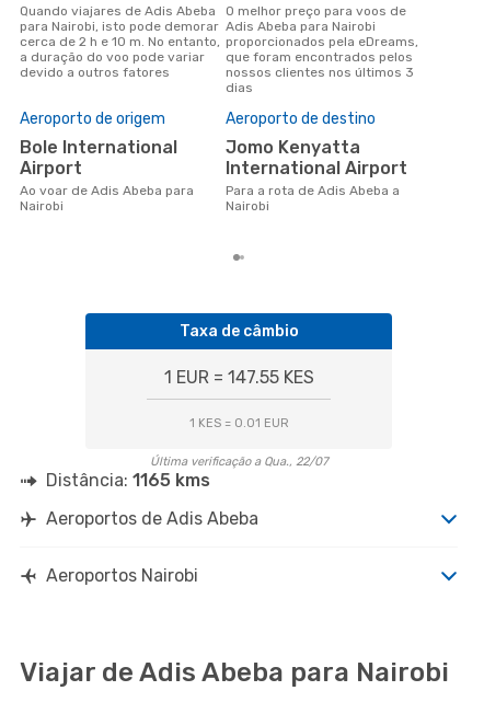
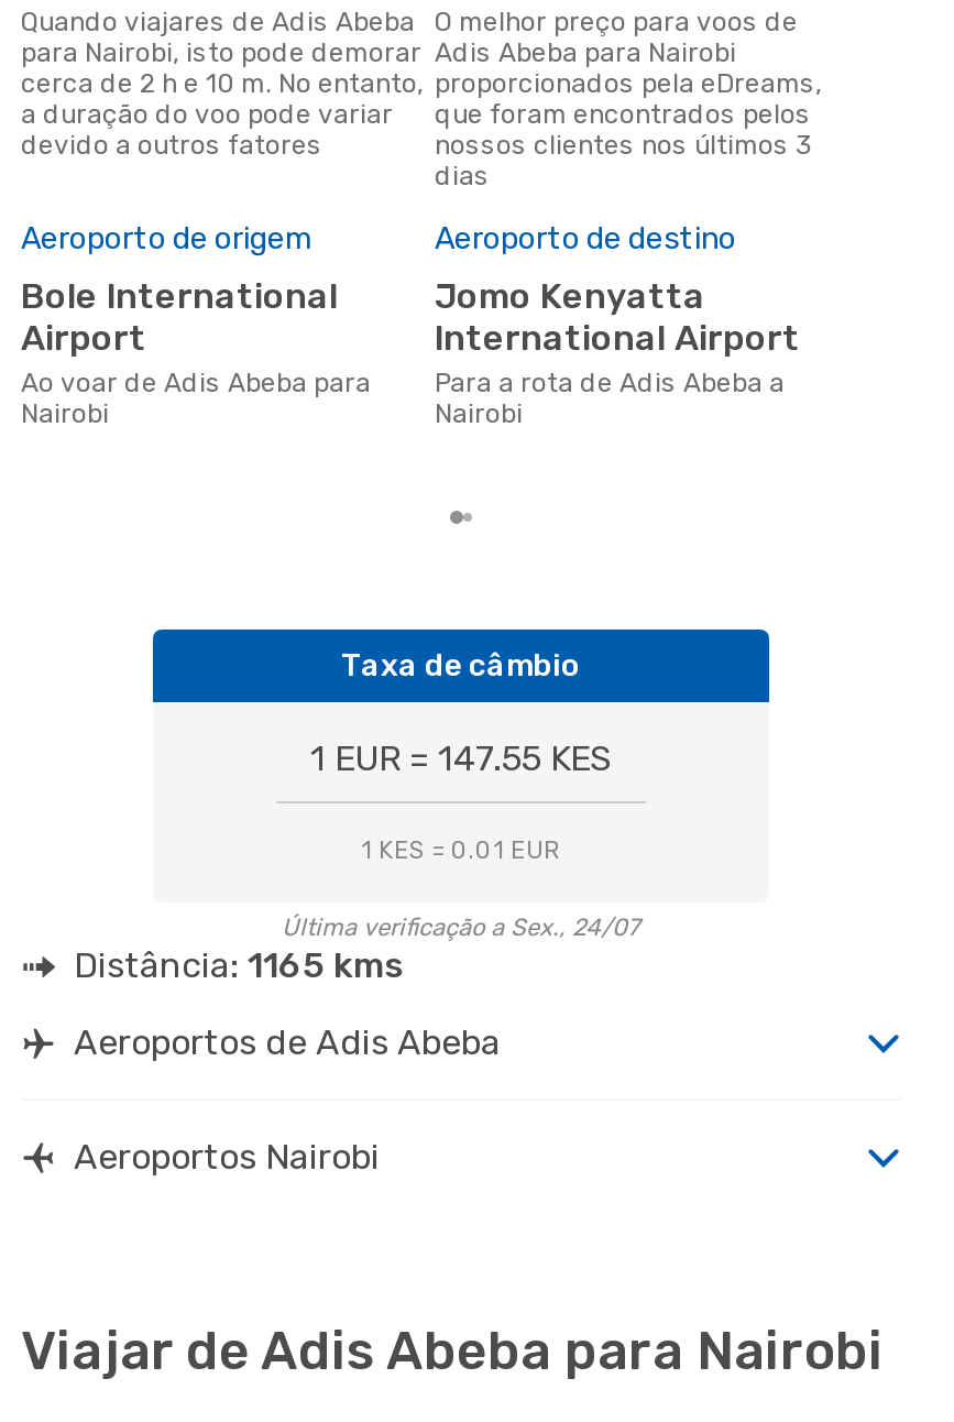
[149,454,328,469] Última verificação a Qua., 22/07 -> [282,913,640,942] Última verificação a Sex., 24/07

